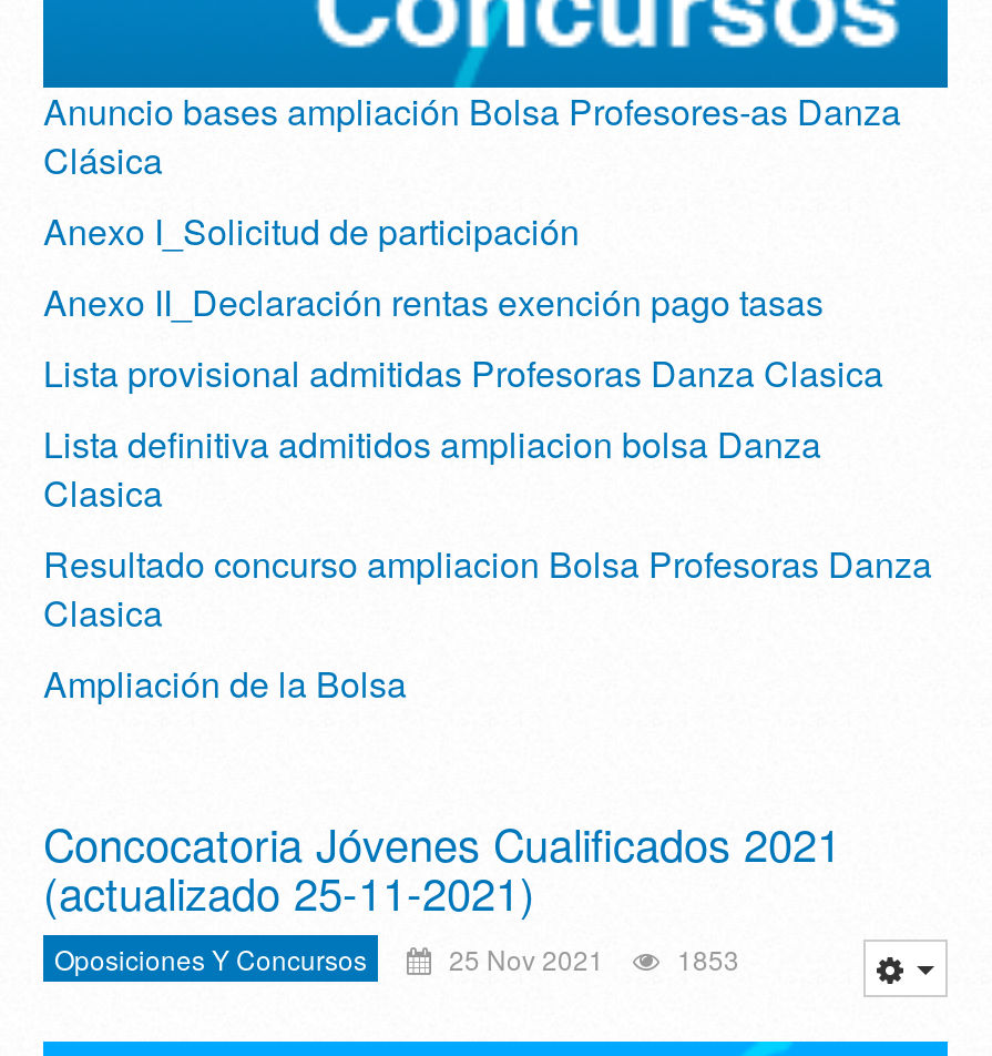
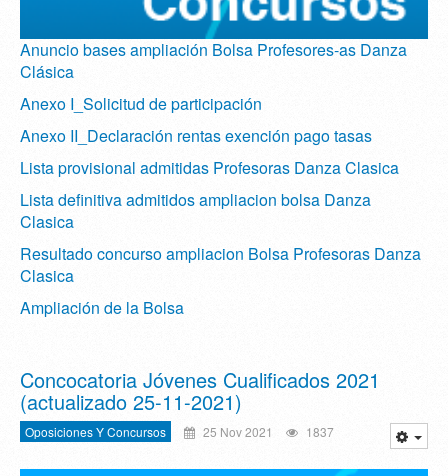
[54,939,739,977] Oposiciones Y Concursos 25 Nov 2021 1853 -> [25,423,334,440] Oposiciones Y Concursos 25 Nov 2021 1837

